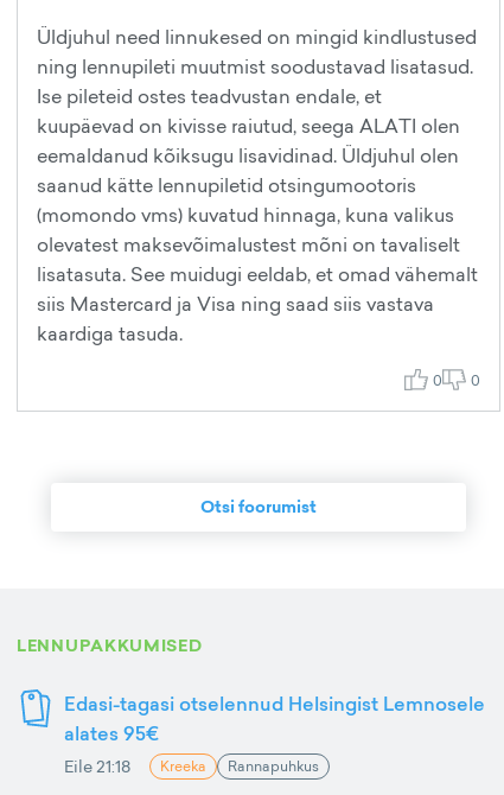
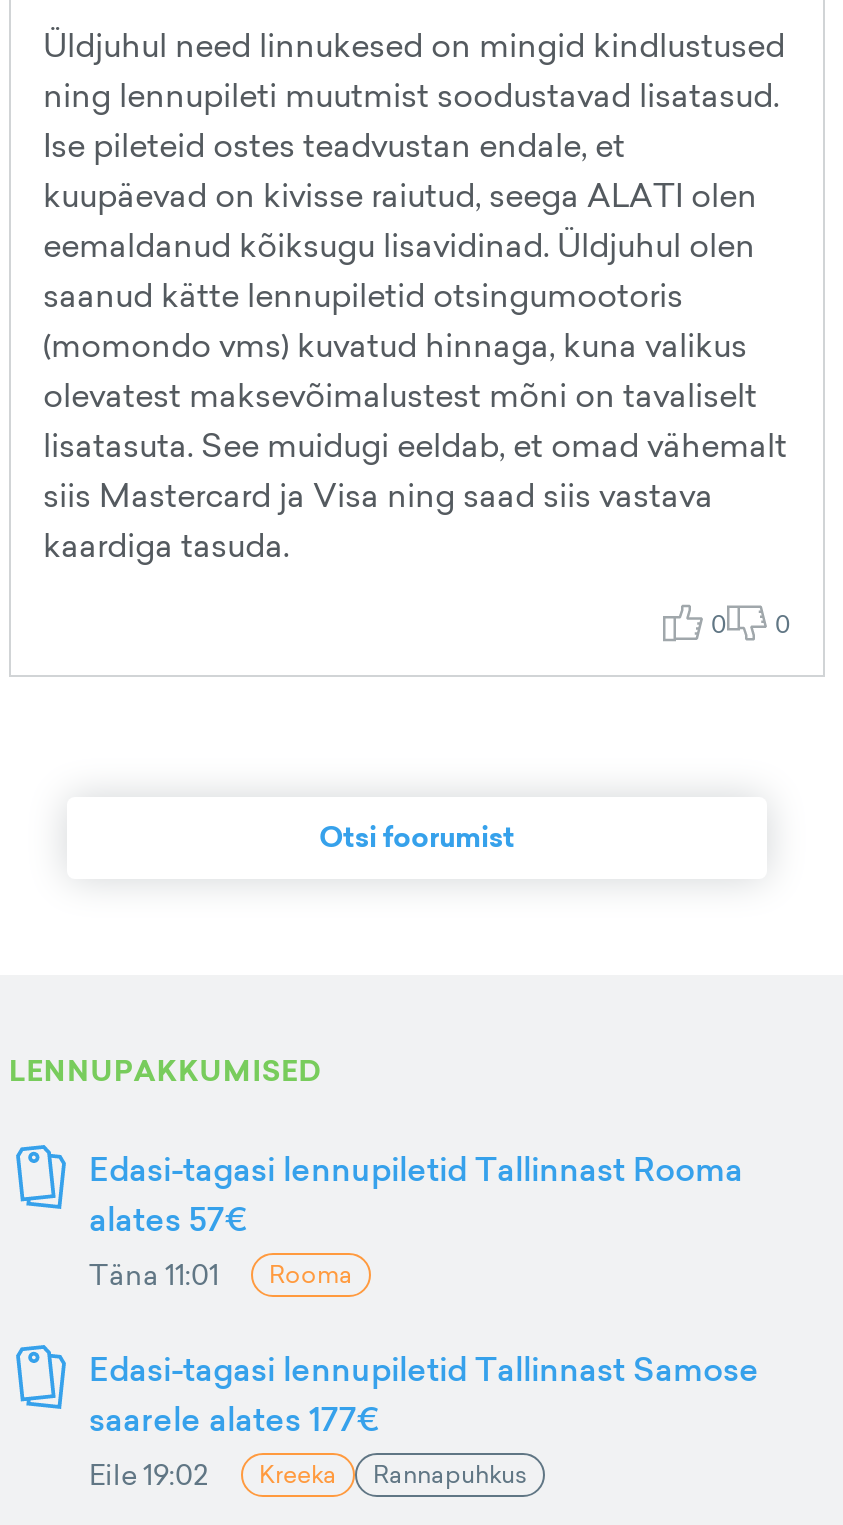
[64,691,485,777] Edasi-tagasi otselennud Helsingist Lemnosele | alates 95€ | Eile 21:18 -> [89,1147,759,1493] Edasi-tagasi lennupiletid Tallinnast Rooma | alates 57€ | Täna 11:01 | Rooma | Edasi-tagasi lennupiletid Tallinnast Samose | saarele alates 177€ | Eile 19:02

